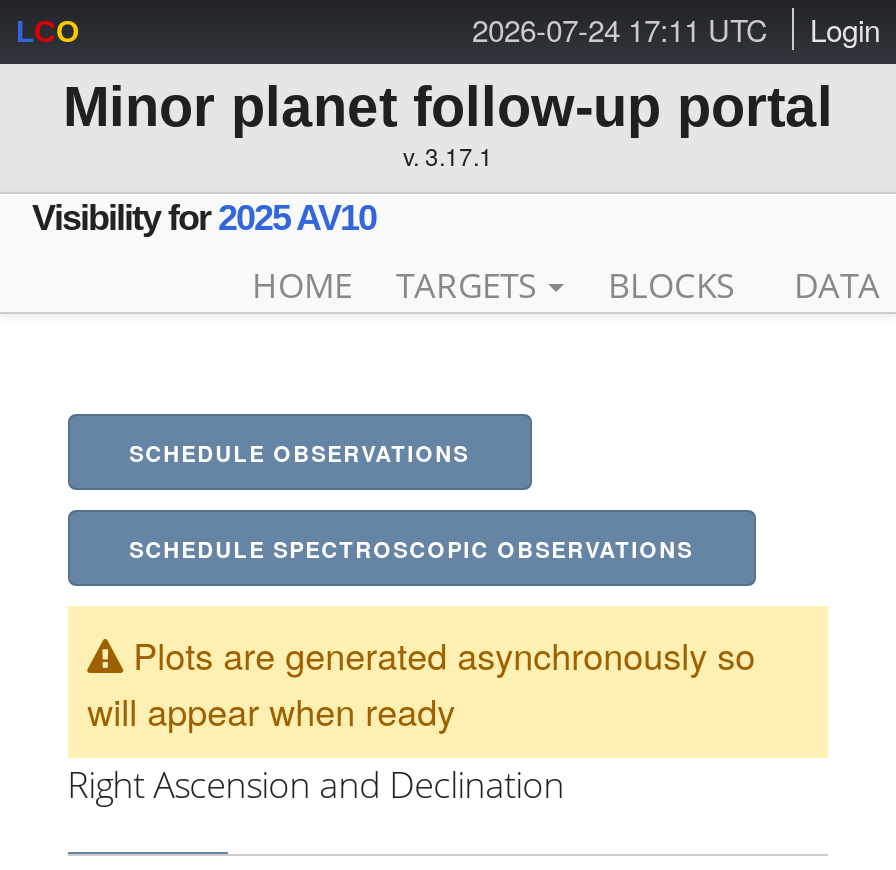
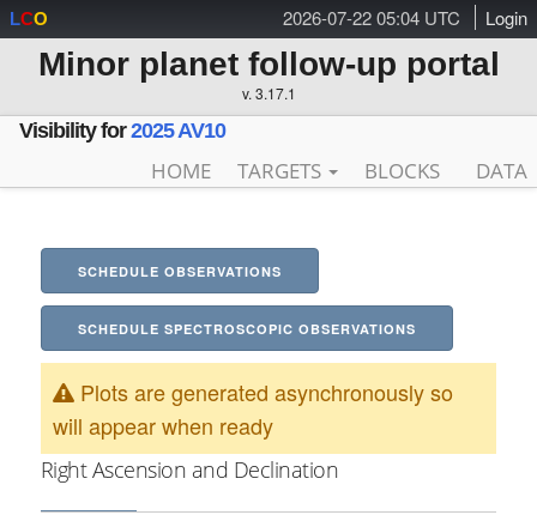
[472,8,880,50] 2026-07-24 17:11 UTC Login -> [283,5,527,30] 2026-07-22 05:04 UTC Login

